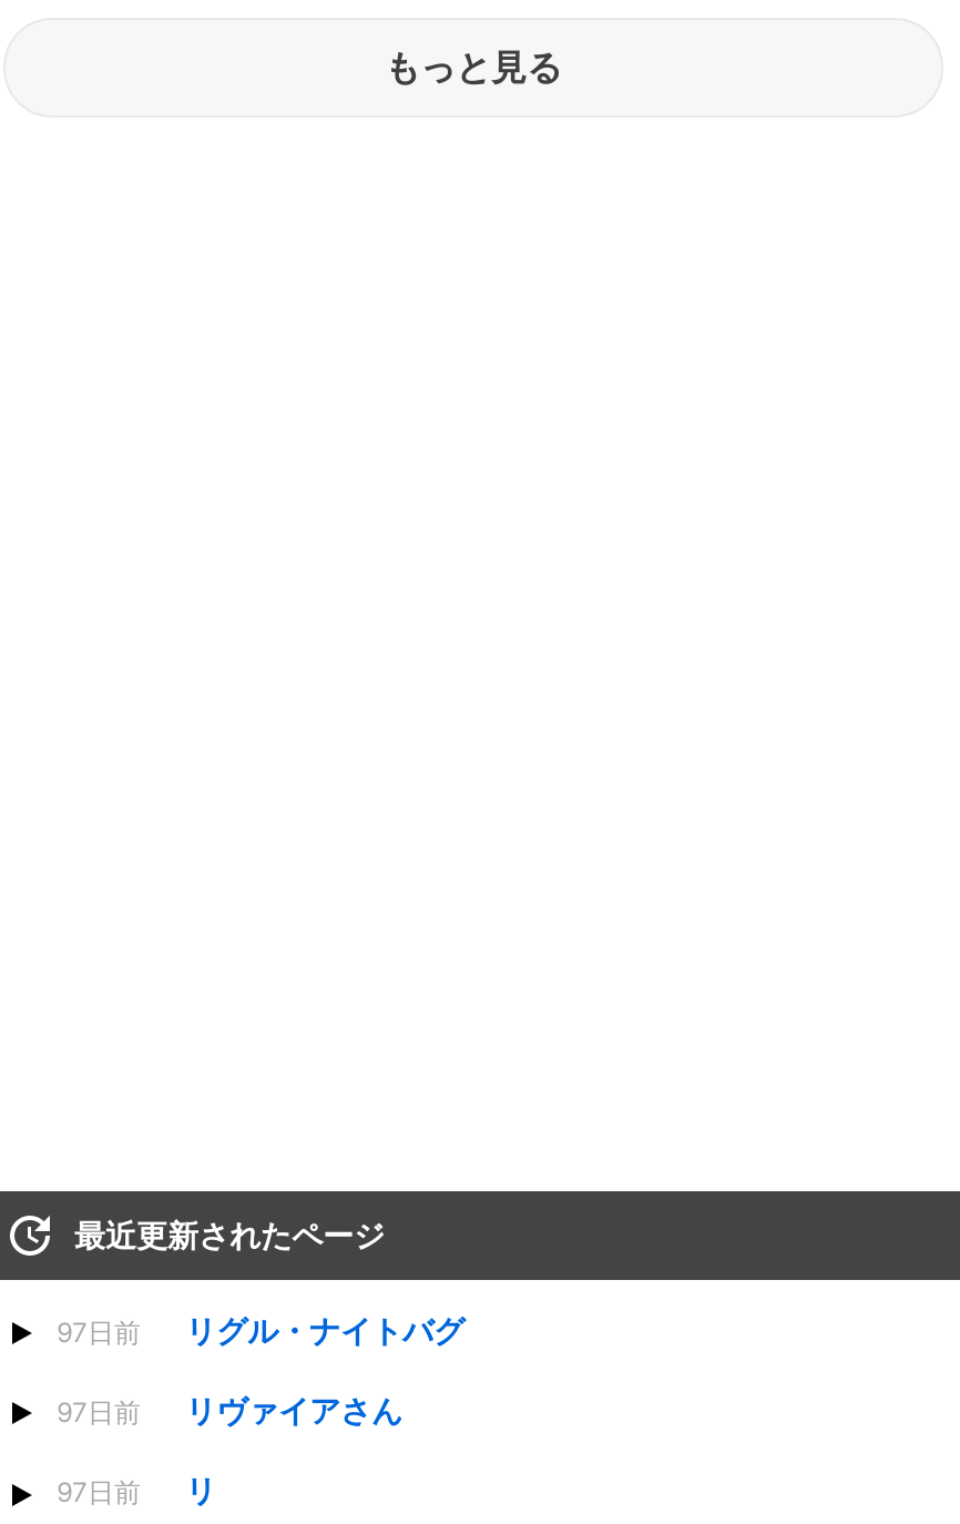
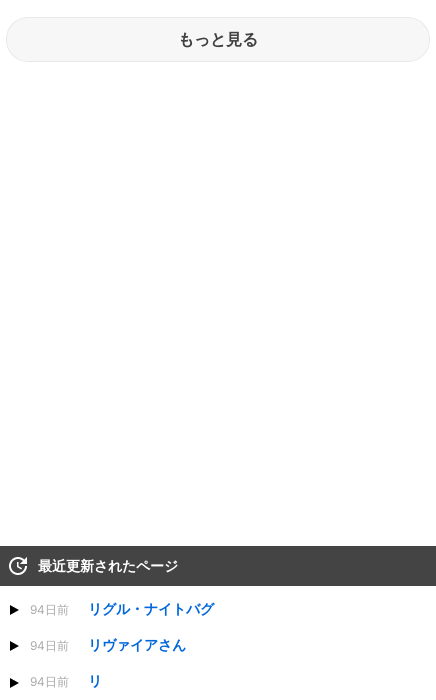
[57,1311,464,1349] 97日前 リグル・ナイトバグ -> [30,600,214,617] 94日前 リグル・ナイトバグ
[57,1391,402,1429] 97日前 リヴァイアさん -> [30,636,186,653] 94日前 リヴァイアさん
[57,1472,216,1509] 97日前 リ -> [30,672,102,689] 94日前 リ

